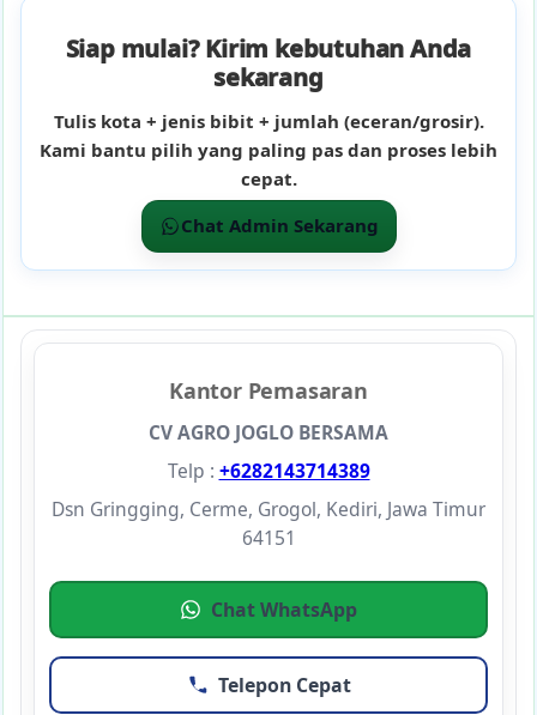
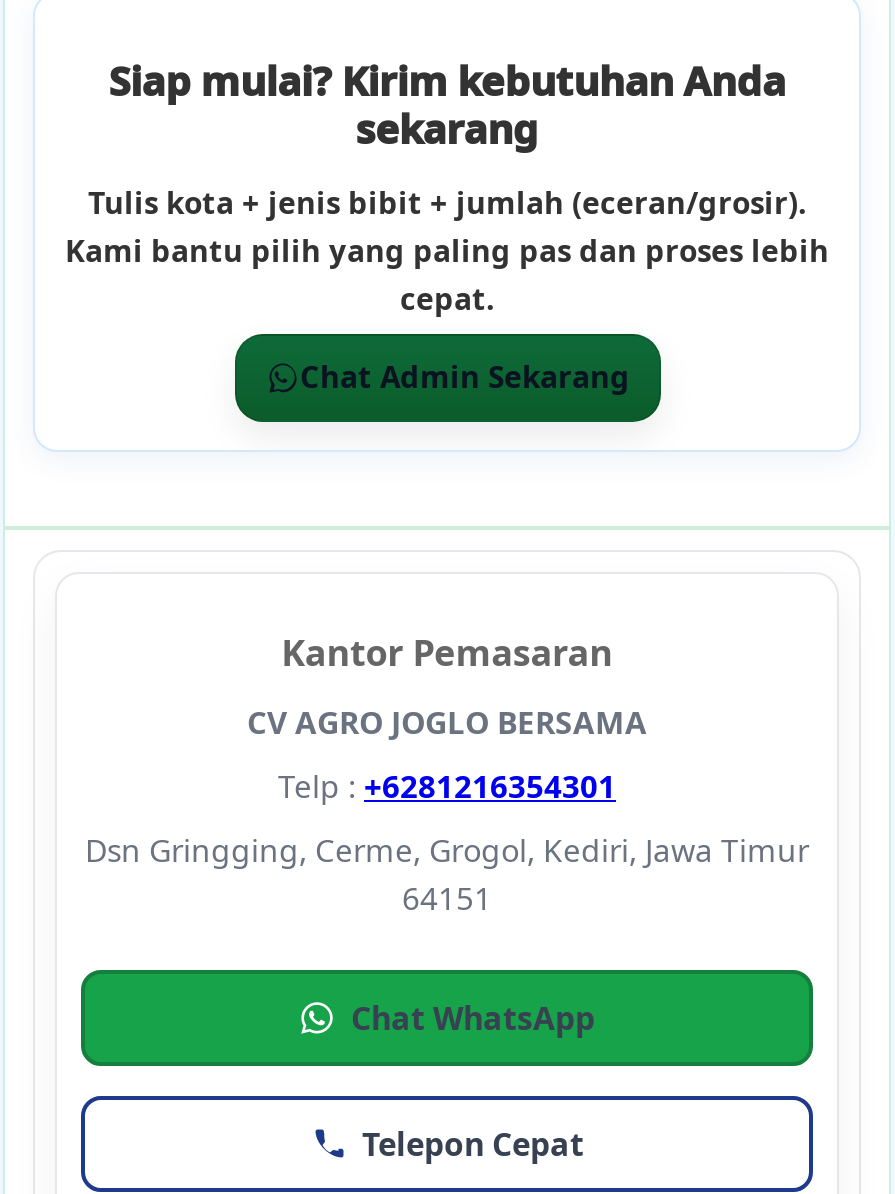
[167,458,370,484] Telp : +6282143714389 -> [278,765,616,809] Telp : +6281216354301

